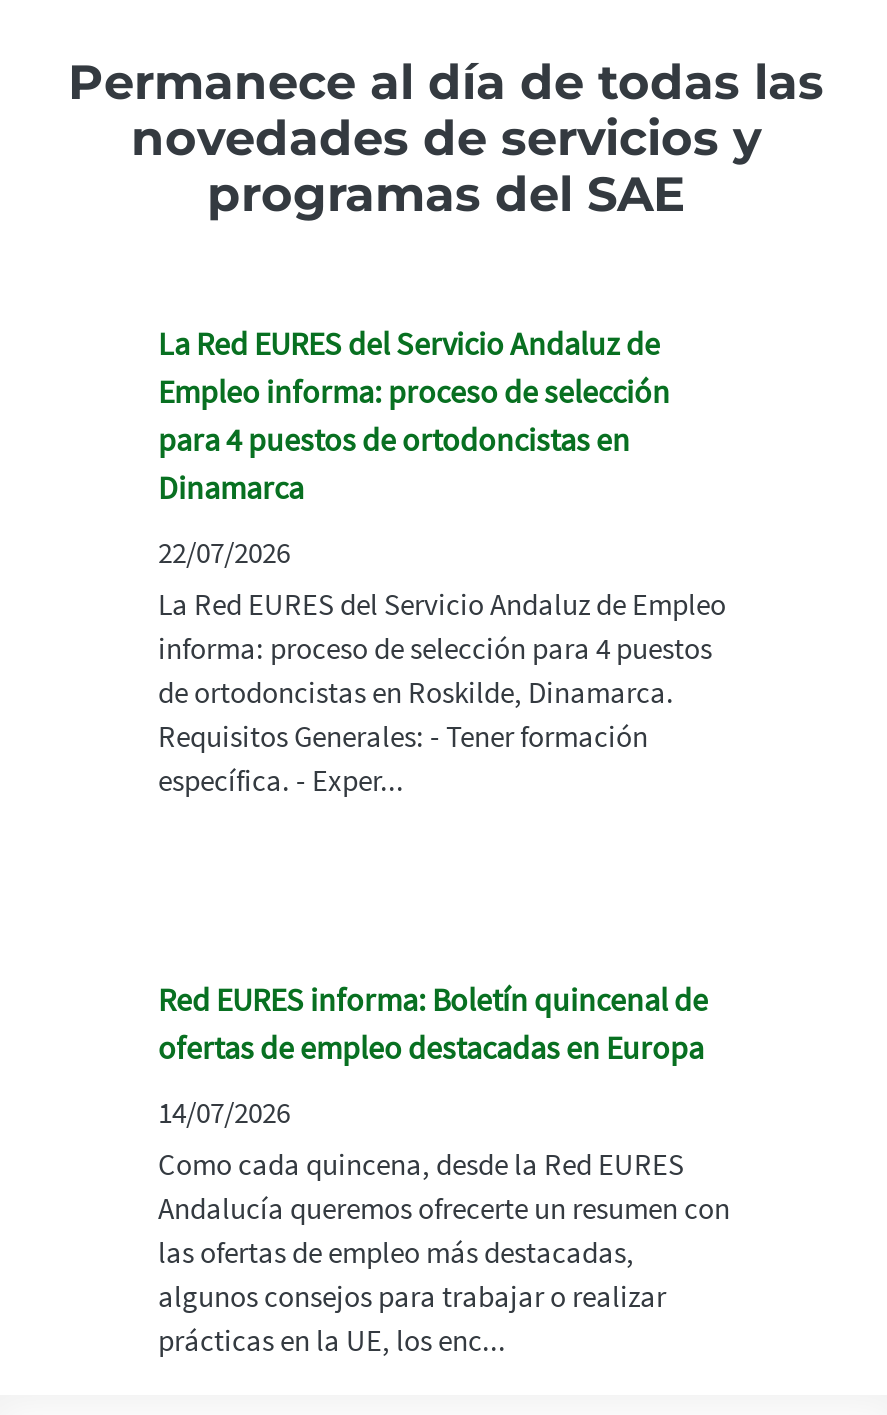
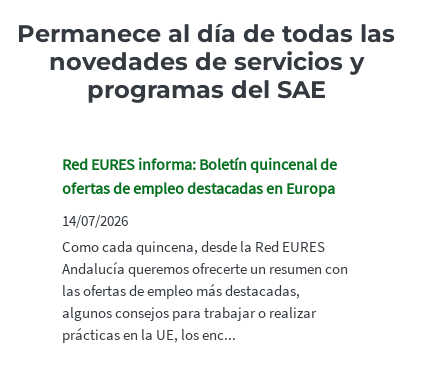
[158,323,726,799] La Red EURES del Servicio Andaluz de | Empleo informa: proceso de selección | para 4 puestos de ortodoncistas en | Dinamarca | 22/07/2026 | La Red EURES del Servicio Andaluz de Empleo | informa: proceso de selección para 4 puestos | de ortodoncistas en Roskilde, Dinamarca. | Requisitos Generales: - Tener formación | específica. - Exper... -> none

